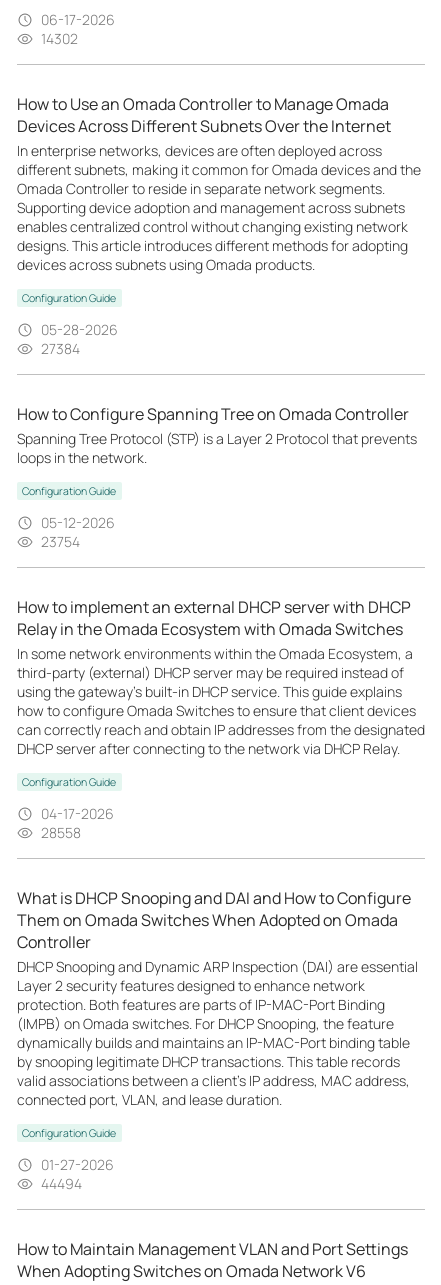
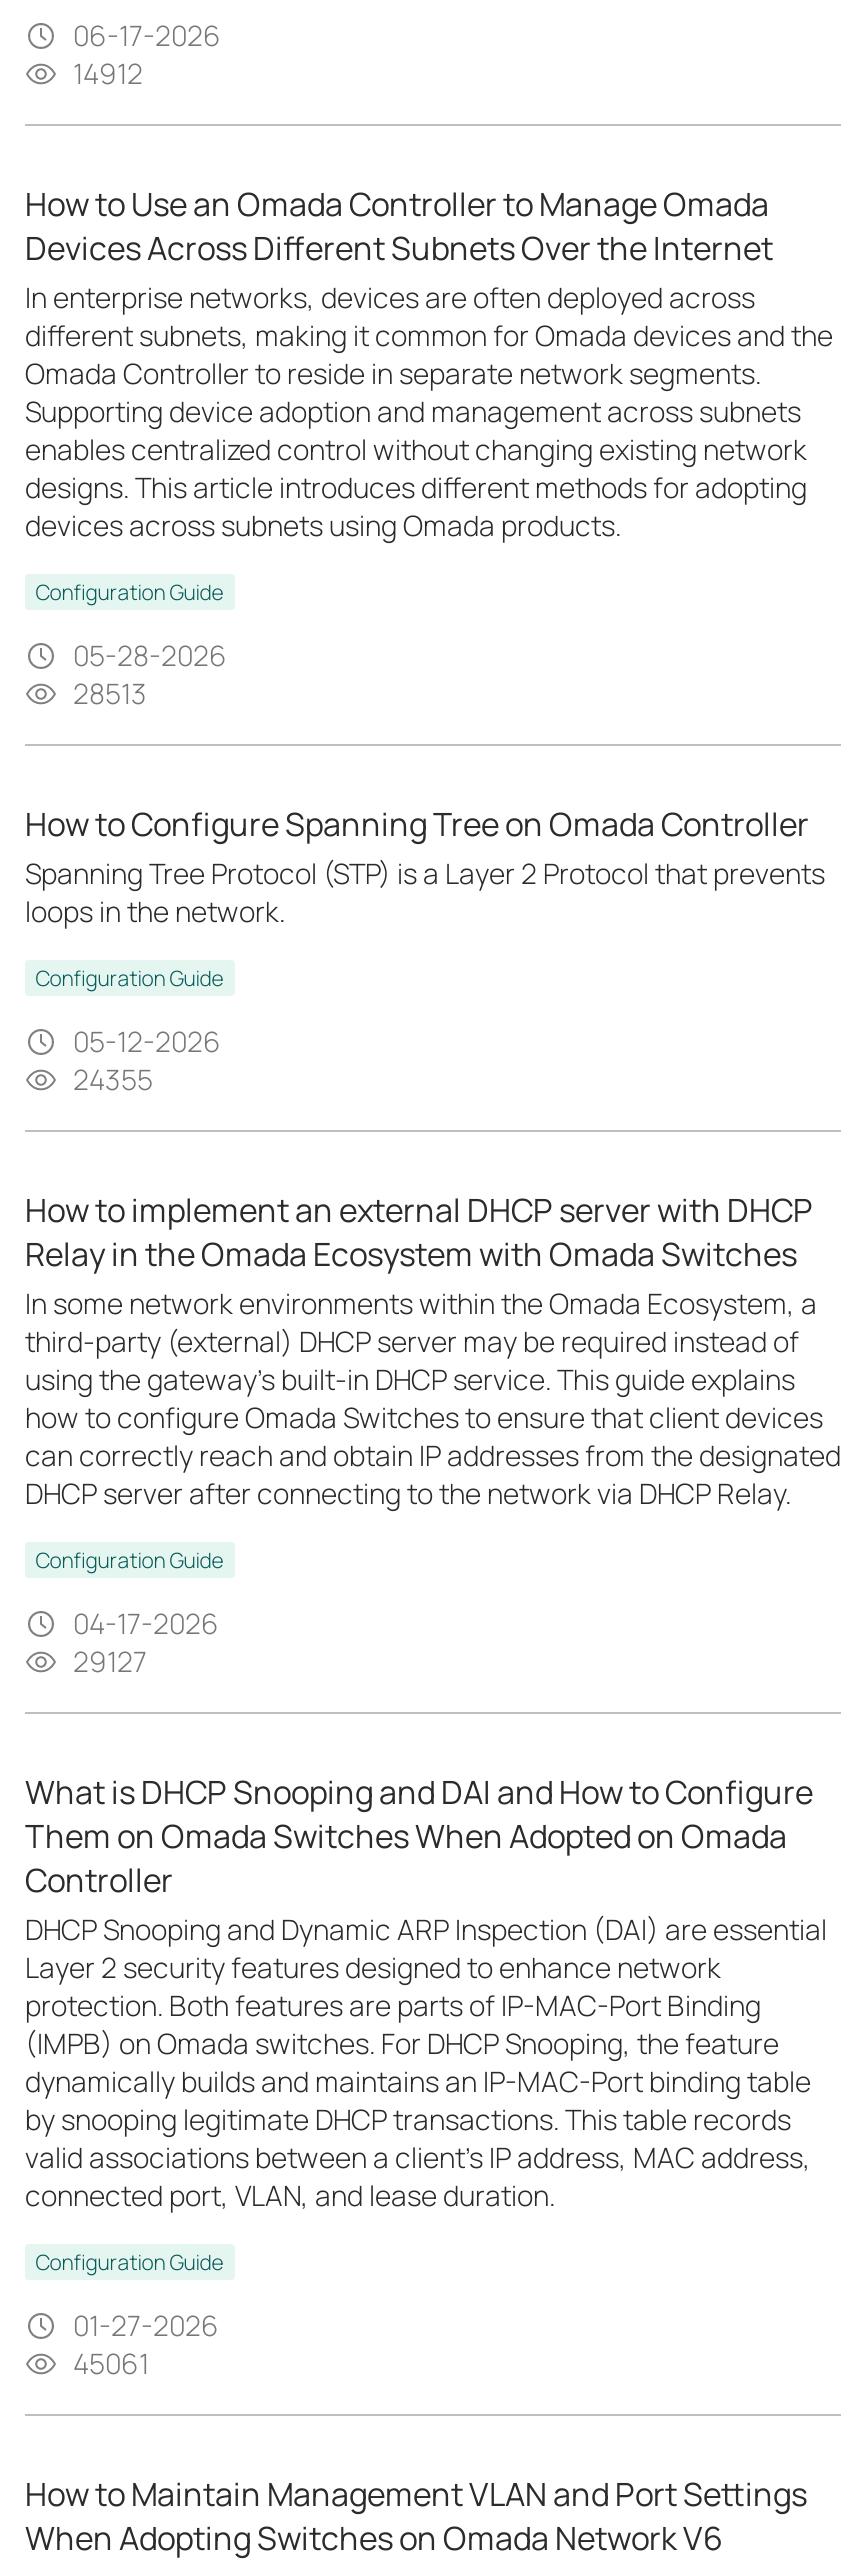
[41,29,78,48] 14302 -> [73,54,143,92] 14912
[41,339,80,358] 27384 -> [73,674,147,712] 28513
[41,532,80,551] 23754 -> [73,1060,153,1098] 24355
[41,823,81,842] 28558 -> [73,1642,147,1680] 29127
[41,1174,82,1193] 44494 -> [73,2344,149,2382] 45061

